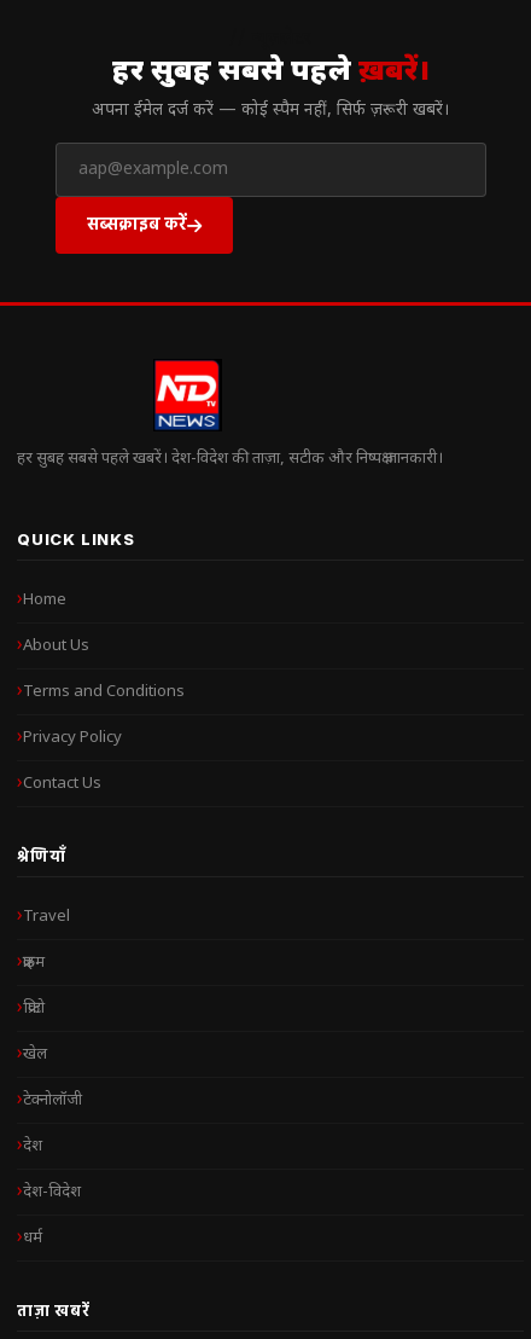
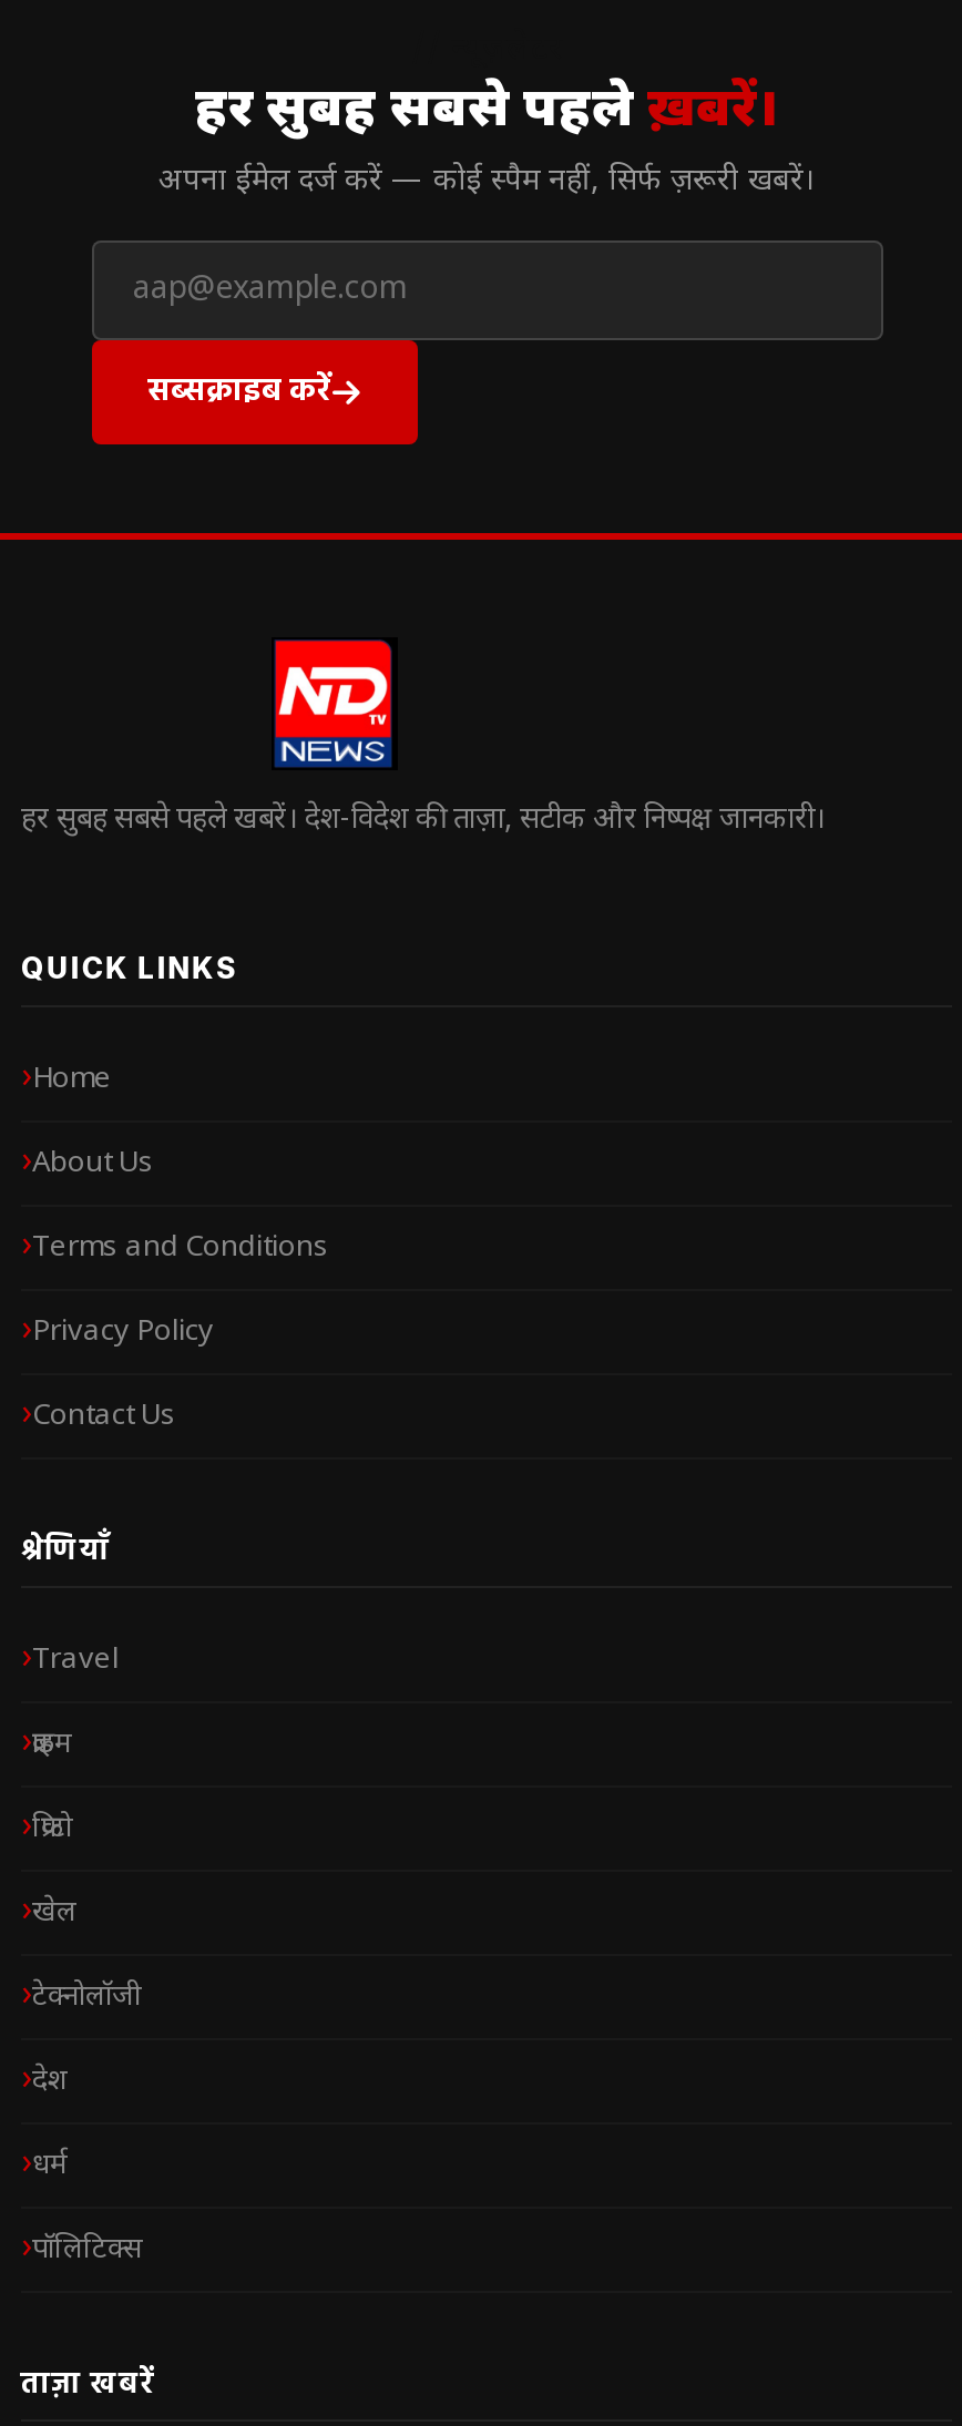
[23,1181,81,1202] देश-विदेश -> none
moved [23,1227,42,1248] -> [32,2146,68,2183]: धर्म
none -> [32,2230,143,2268] पॉलिटिक्स

